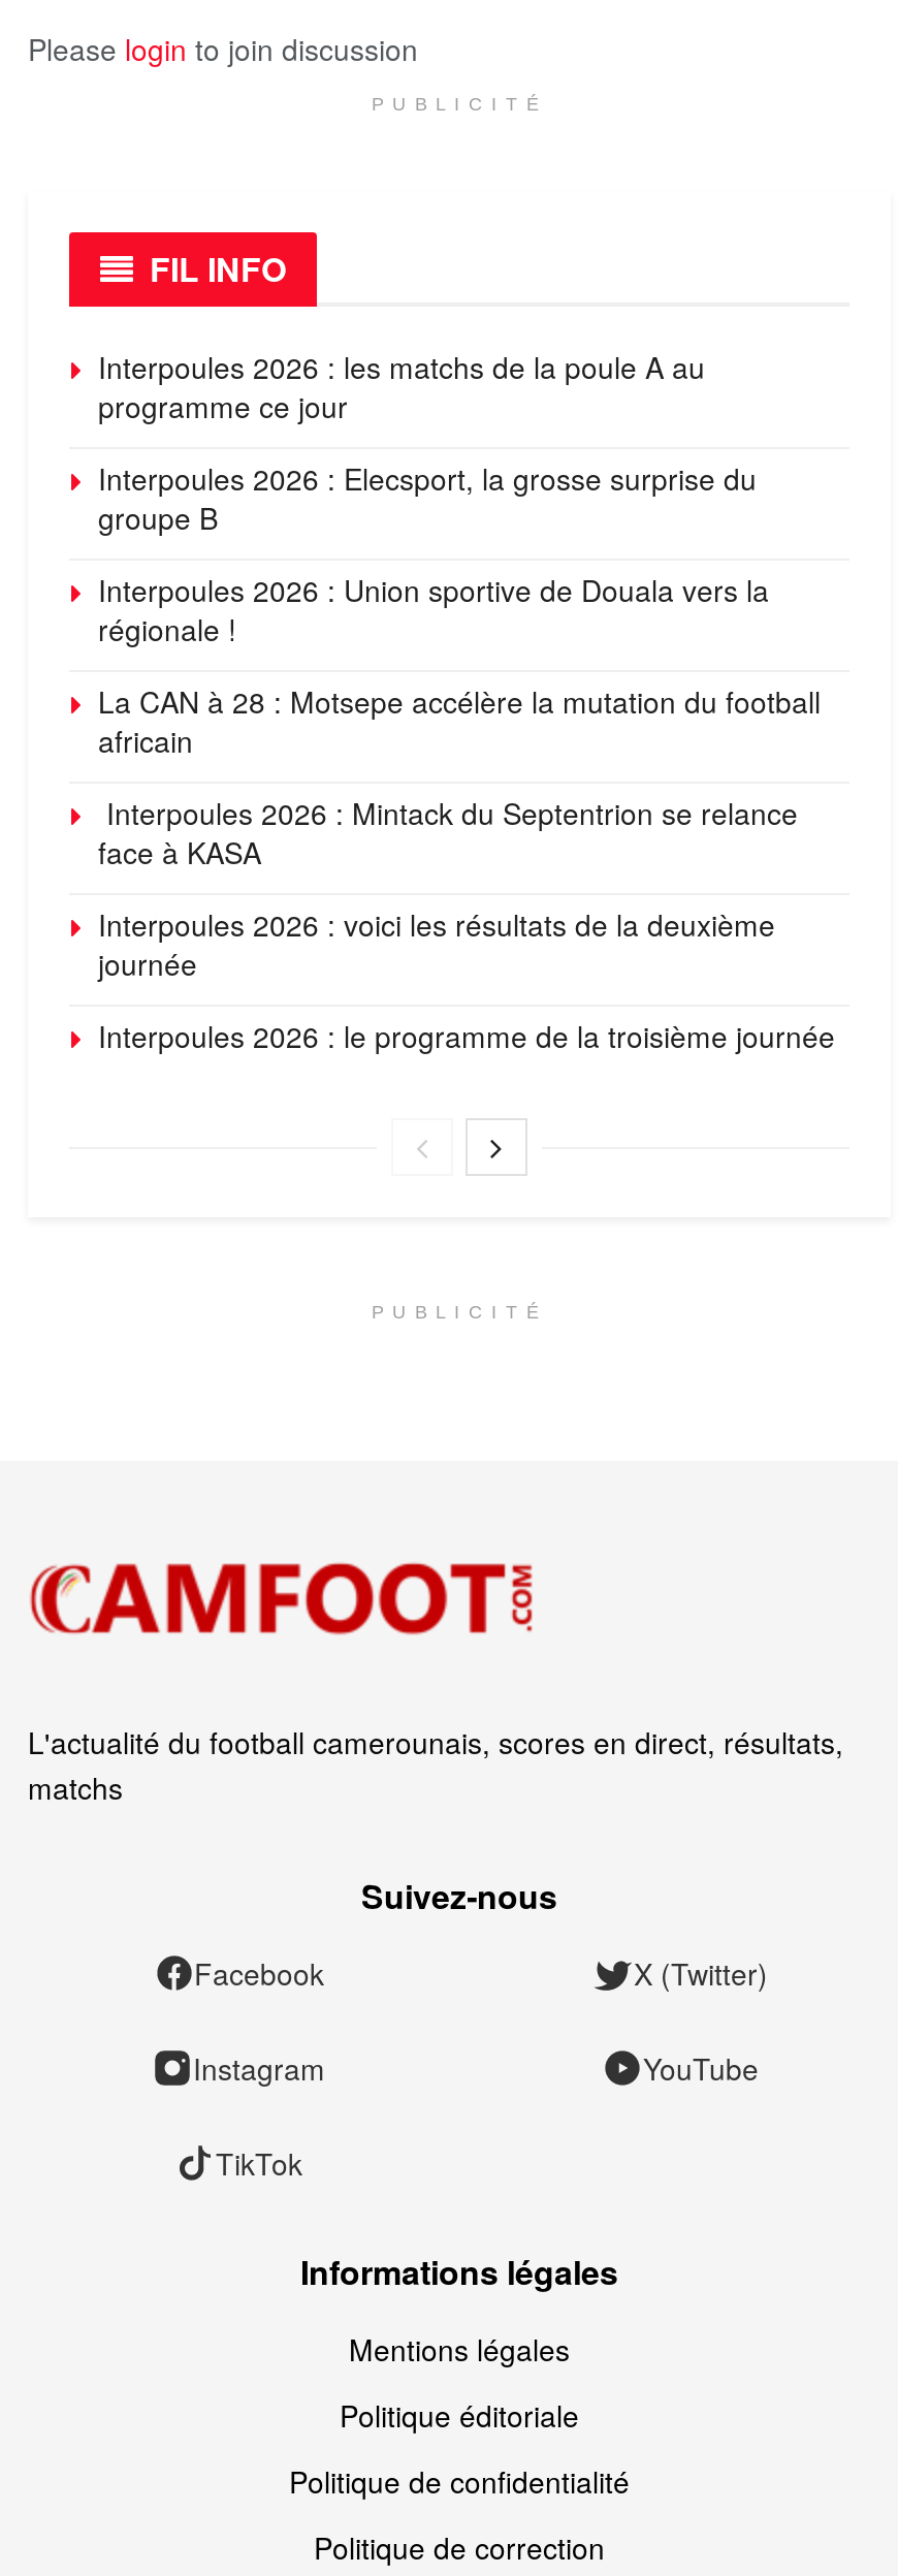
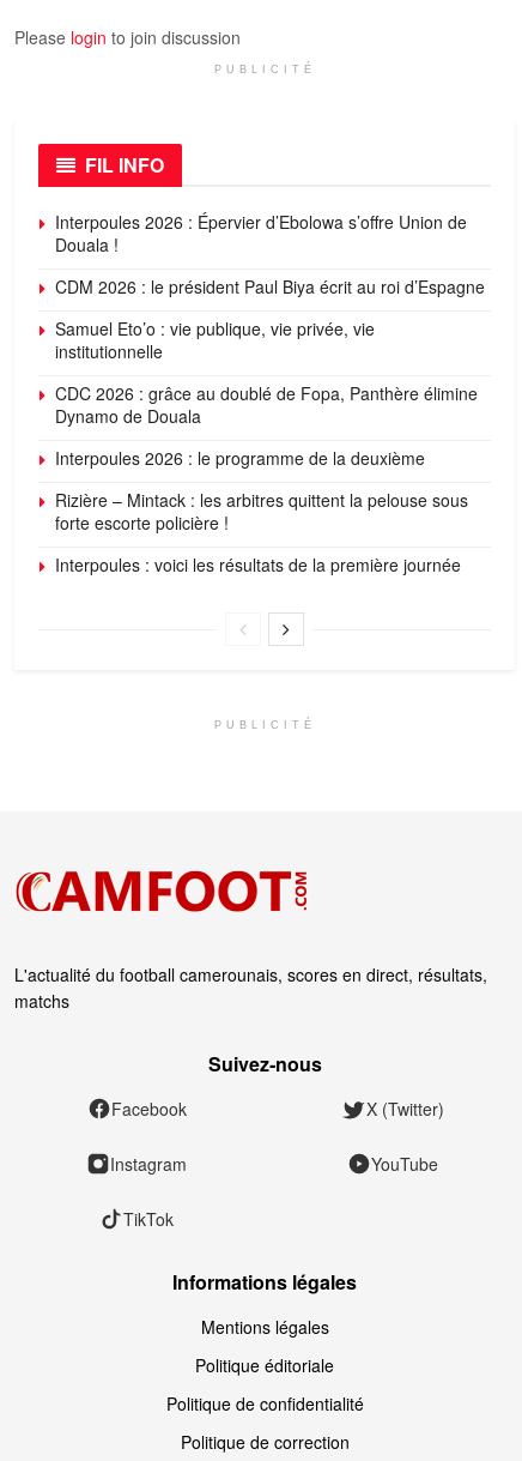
[98,345,705,426] Interpoules 2026 : les matchs de la poule A au | programme ce jour -> [55,209,467,256] Interpoules 2026 : Épervier d’Ebolowa s’offre Union de | Douala !
[98,457,757,537] Interpoules 2026 : Elecsport, la grosse surprise du | groupe B -> [55,274,485,298] CDM 2026 : le président Paul Biya écrit au roi d’Espagne
[98,568,769,649] Interpoules 2026 : Union sportive de Douala vers la | régionale ! -> [55,316,375,363] Samuel Eto’o : vie publique, vie privée, vie | institutionnelle
[98,680,821,760] La CAN à 28 : Motsepe accélère la mutation du football | africain -> [55,381,478,428] CDC 2026 : grâce au doublé de Fopa, Panthère élimine | Dynamo de Douala
[98,791,798,872] Interpoules 2026 : Mintack du Septentrion se relance | face à KASA -> [55,445,425,469] Interpoules 2026 : le programme de la deuxième
[98,903,775,983] Interpoules 2026 : voici les résultats de la deuxième | journée -> [55,487,468,534] Rizière – Mintack : les arbitres quittent la pelouse sous | forte escorte policière !
[98,1014,835,1056] Interpoules 2026 : le programme de la troisième journée -> [55,552,461,576] Interpoules : voici les résultats de la première journée

